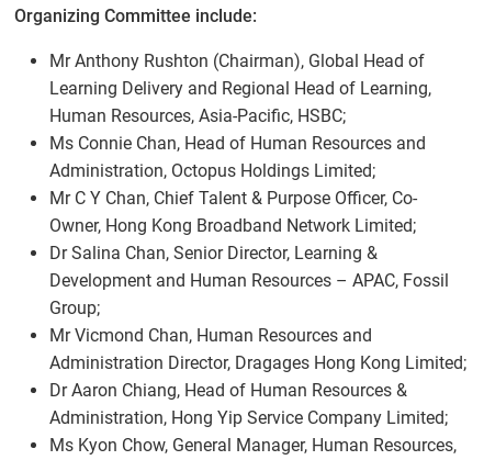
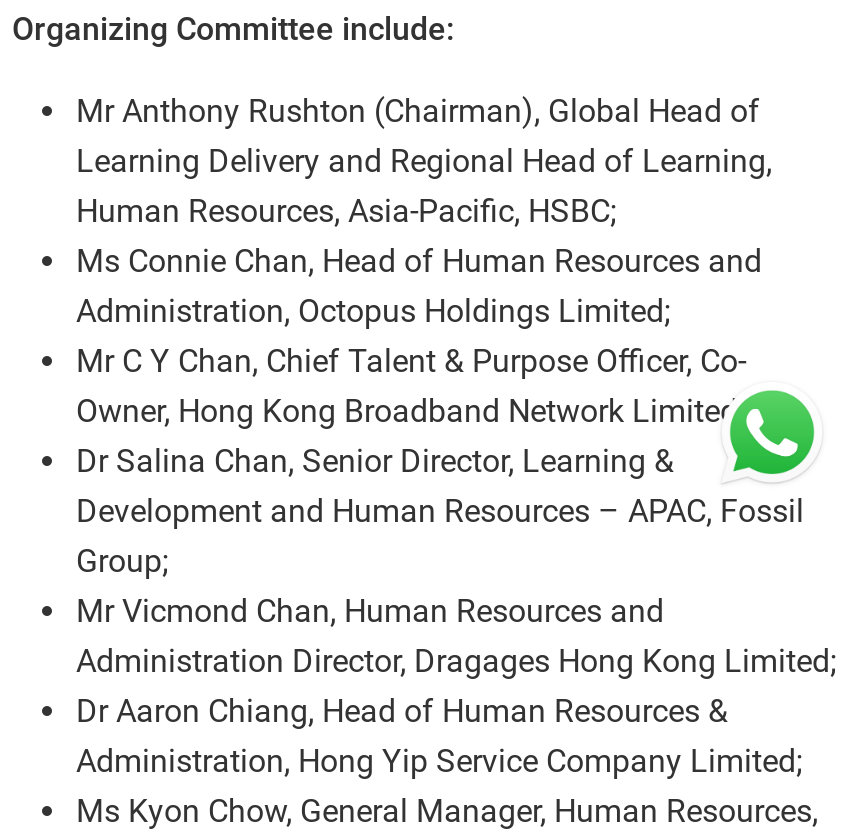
none -> [728,388,816,484] [image]

